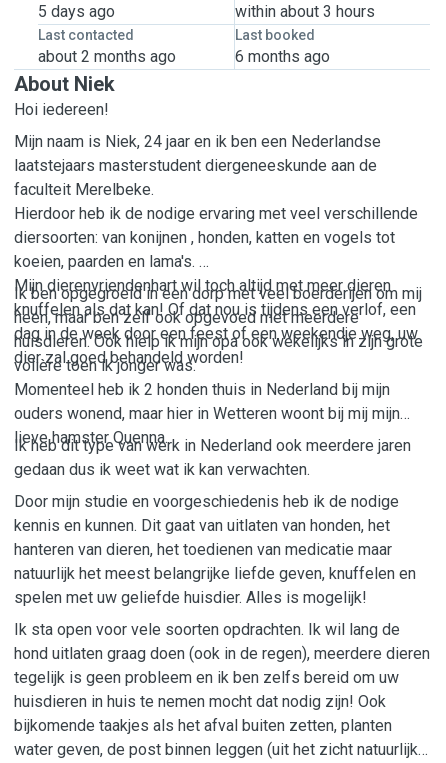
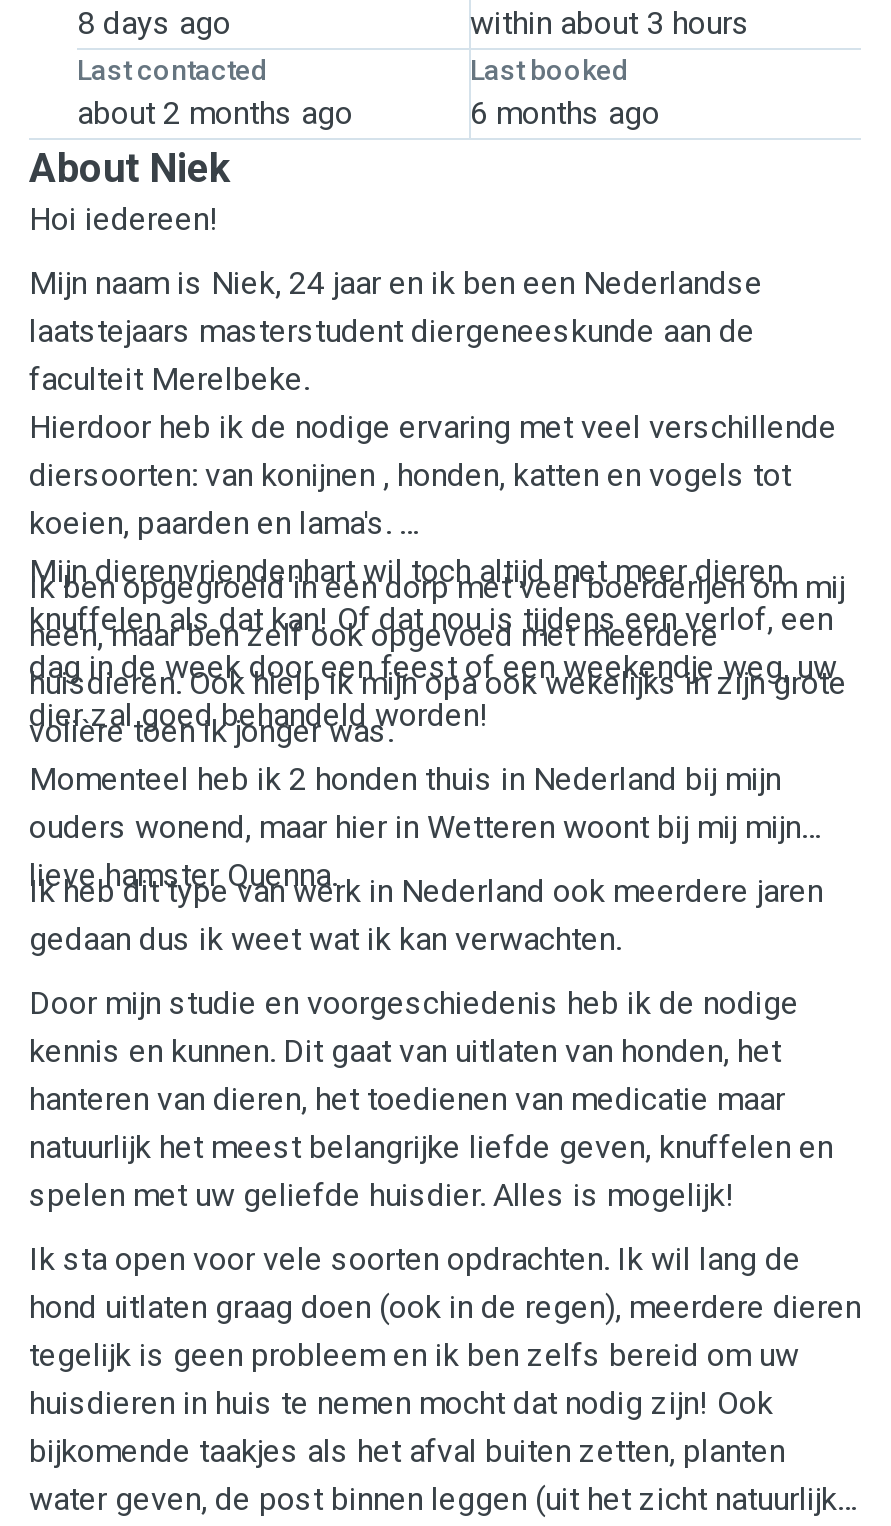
[38,2,115,21] 5 days ago -> [77,4,231,42] 8 days ago

